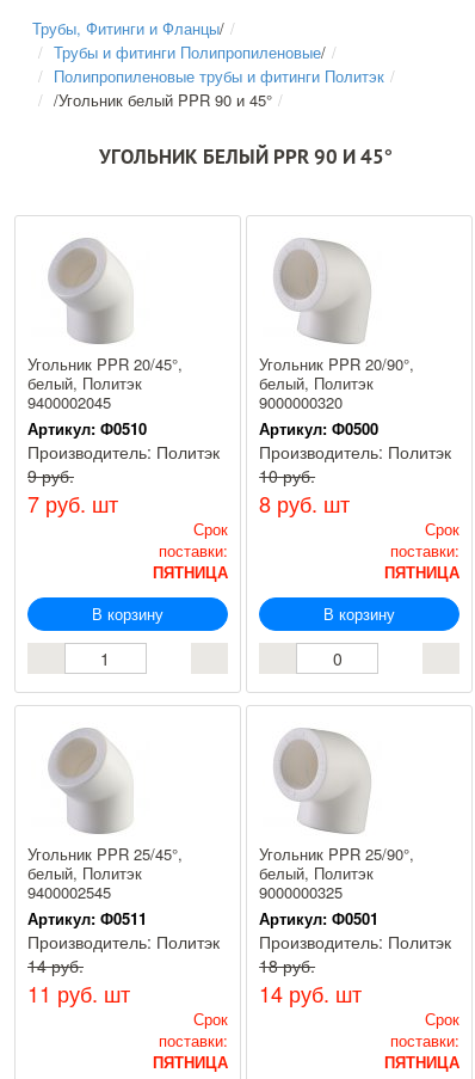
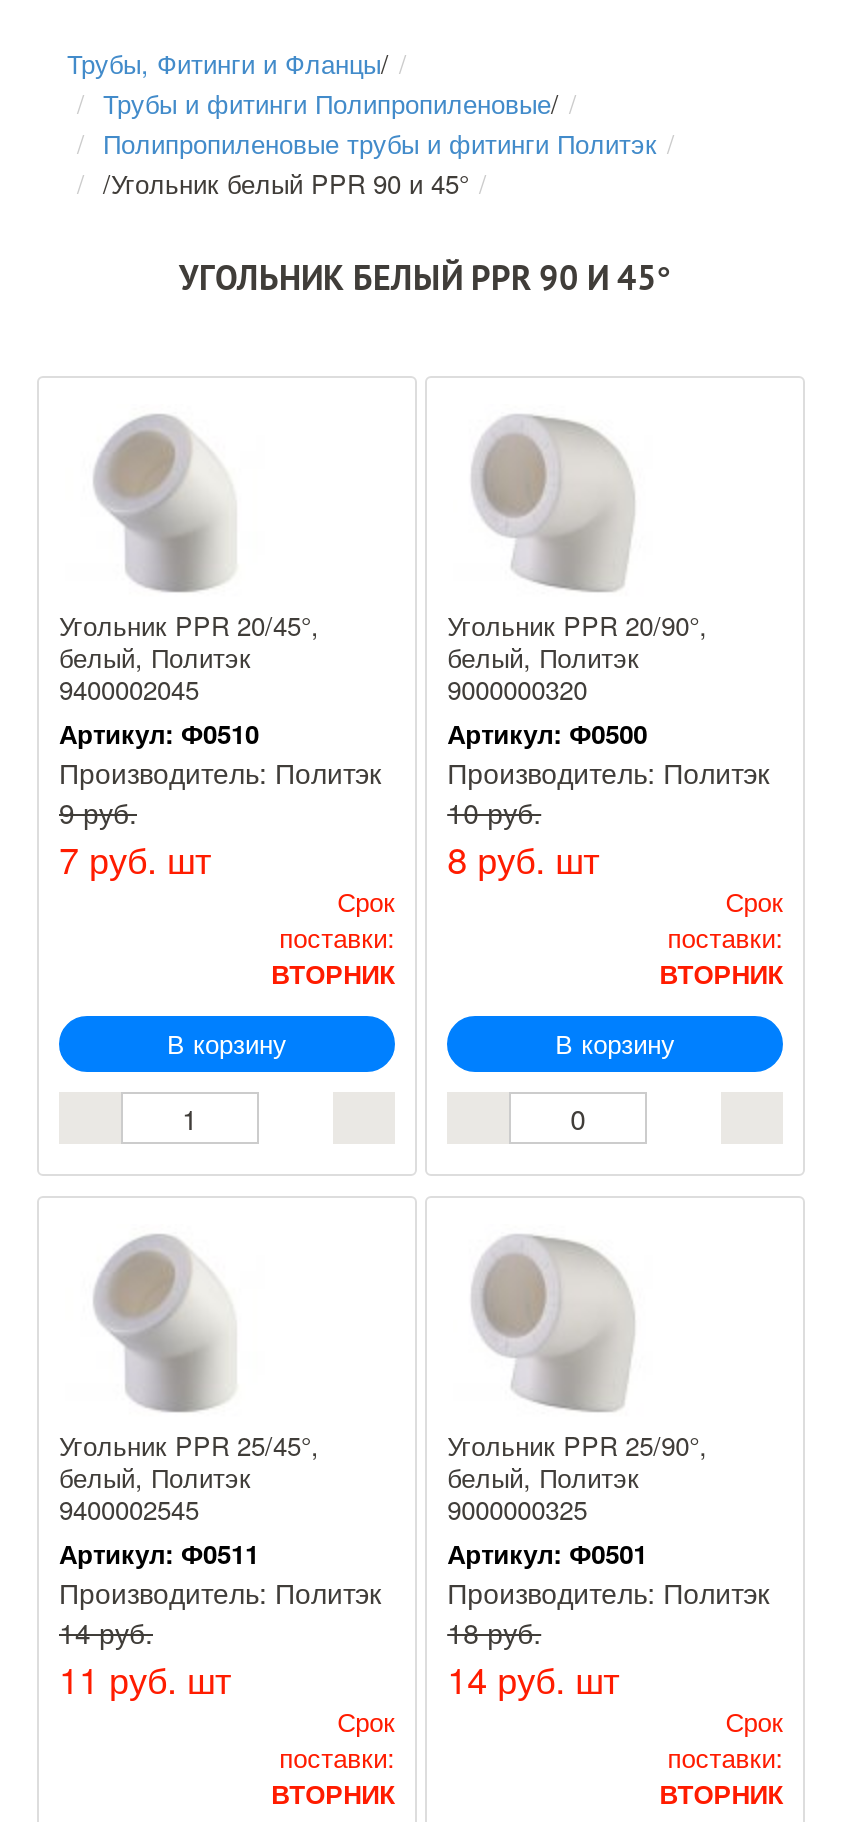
[153,560,228,583] ПЯТНИЦА -> [271,954,395,992] ВТОРНИК
[385,560,460,583] ПЯТНИЦА -> [659,954,783,992] ВТОРНИК
[153,1050,228,1073] ПЯТНИЦА -> [271,1774,395,1812] ВТОРНИК
[385,1050,460,1073] ПЯТНИЦА -> [659,1774,783,1812] ВТОРНИК

